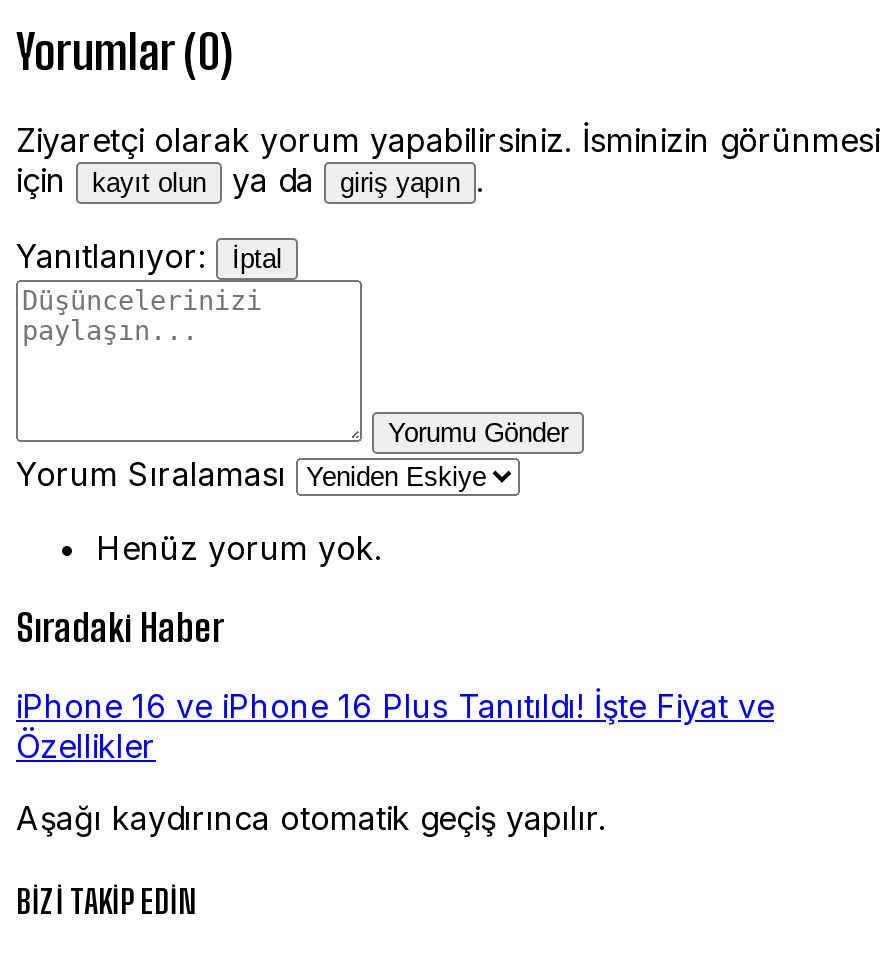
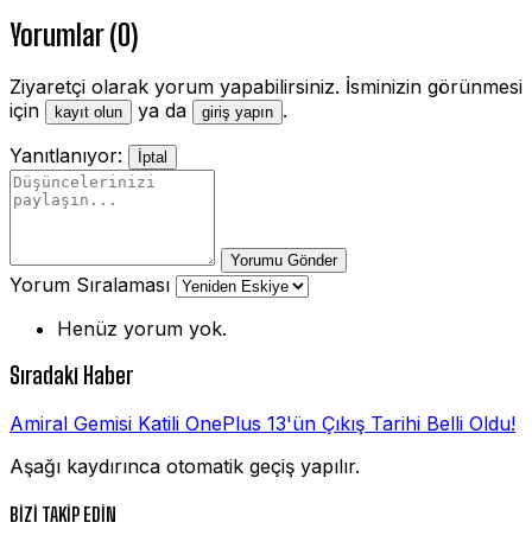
[16,687,774,767] iPhone 16 ve iPhone 16 Plus Tanıtıldı! İşte Fiyat ve | Özellikler -> [9,411,515,435] Amiral Gemisi Katili OnePlus 13'ün Çıkış Tarihi Belli Oldu!

